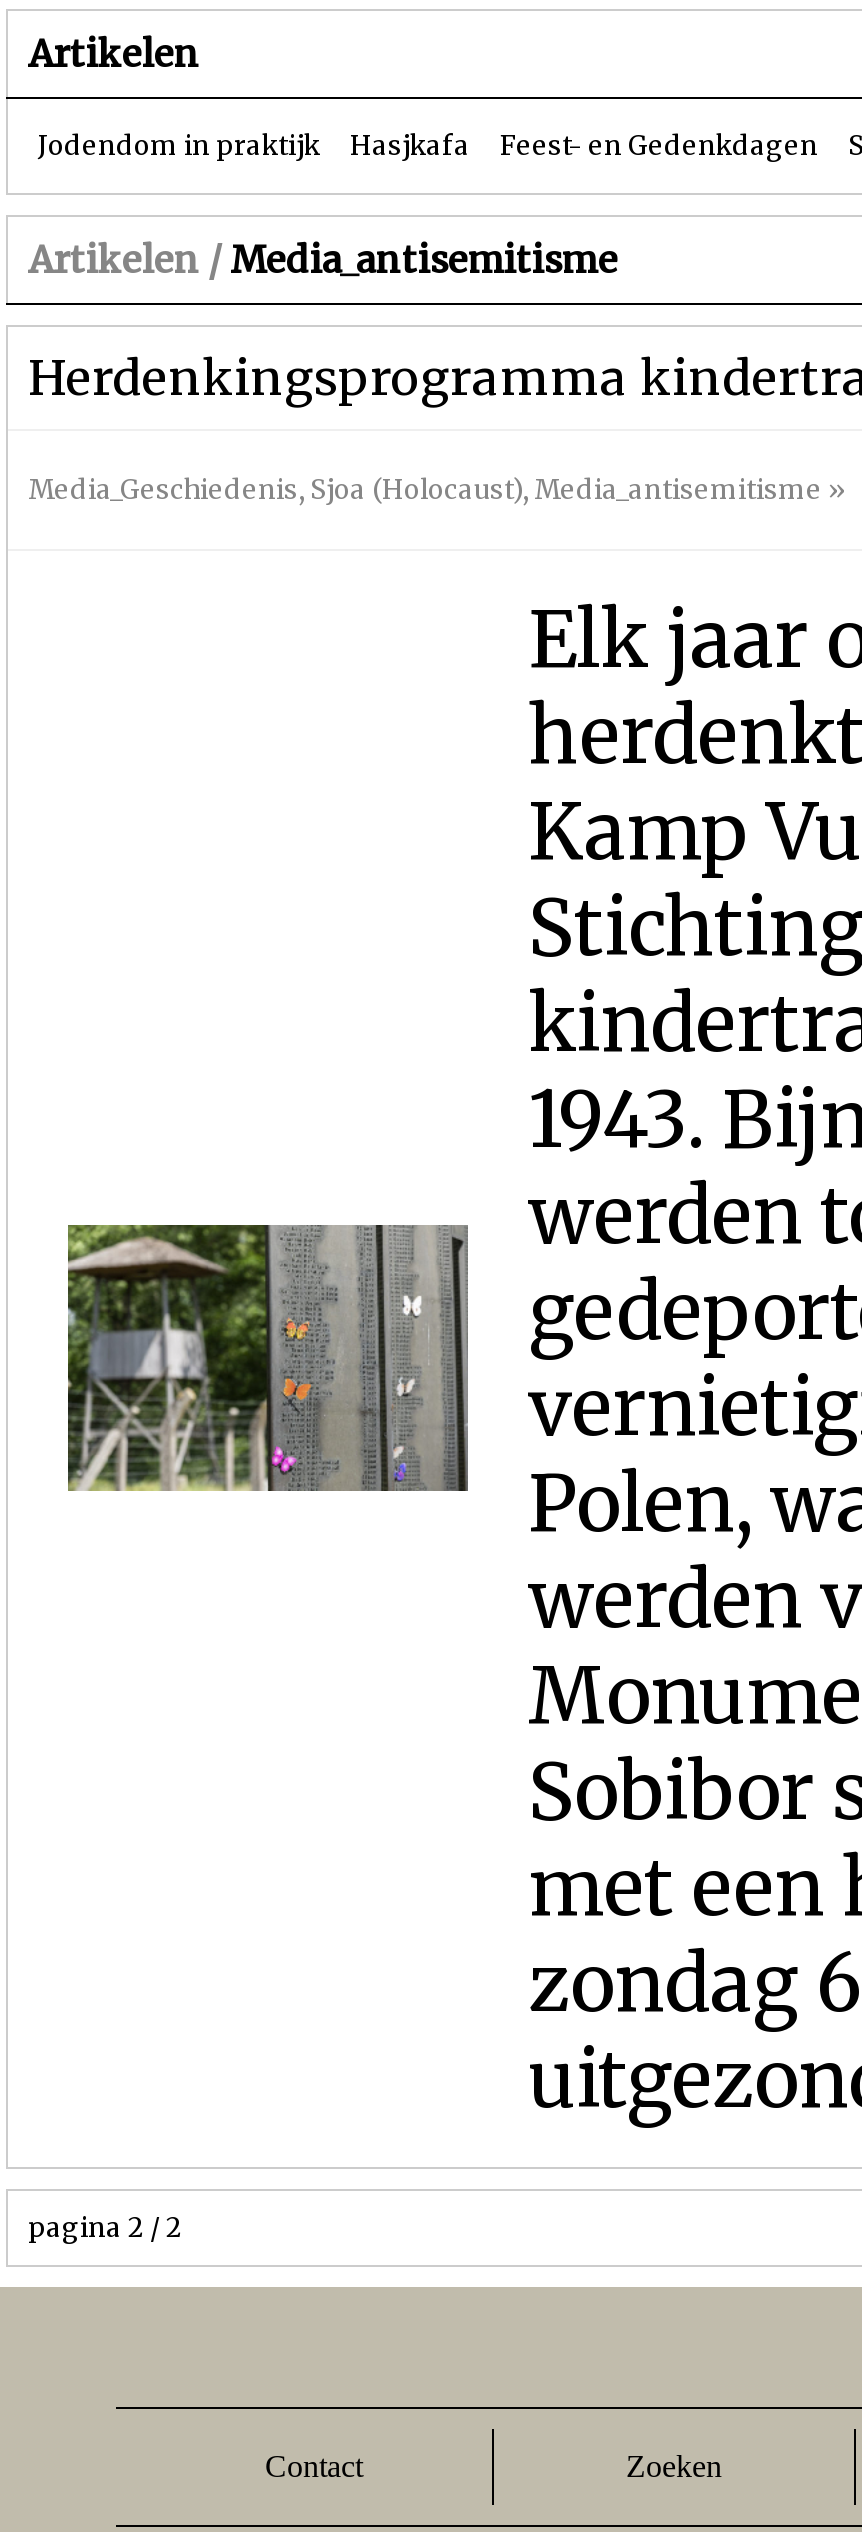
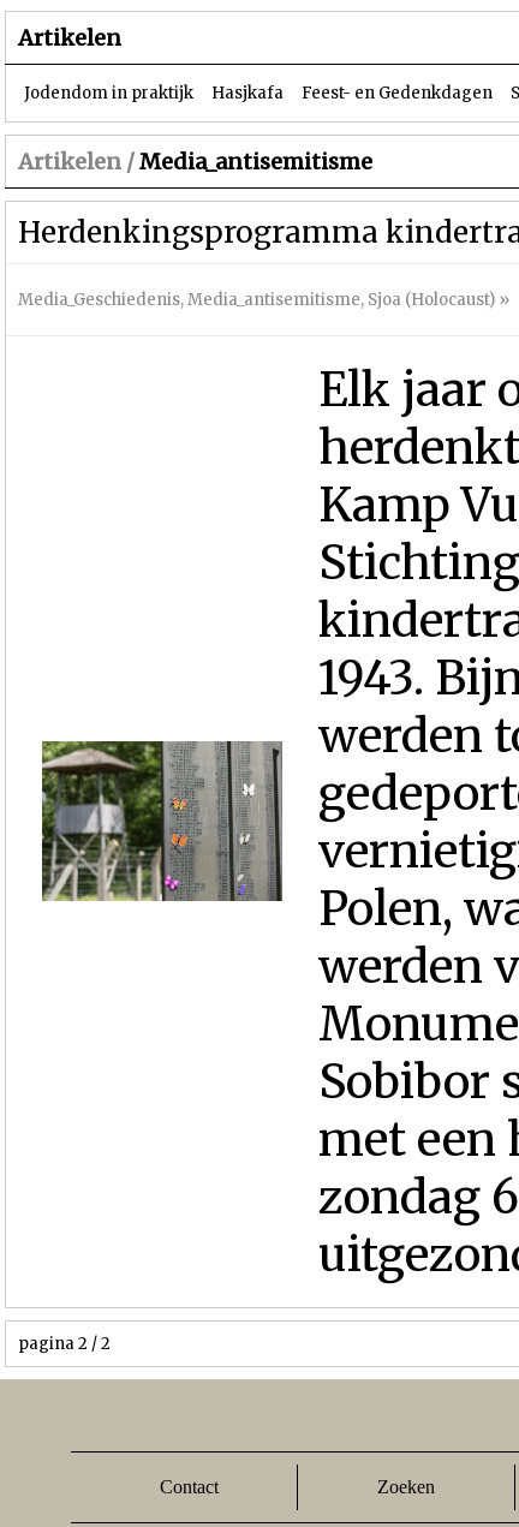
[28,473,846,507] Media_Geschiedenis, Sjoa (Holocaust), Media_antisemitisme» -> [18,290,509,310] Media_Geschiedenis, Media_antisemitisme, Sjoa (Holocaust)»

